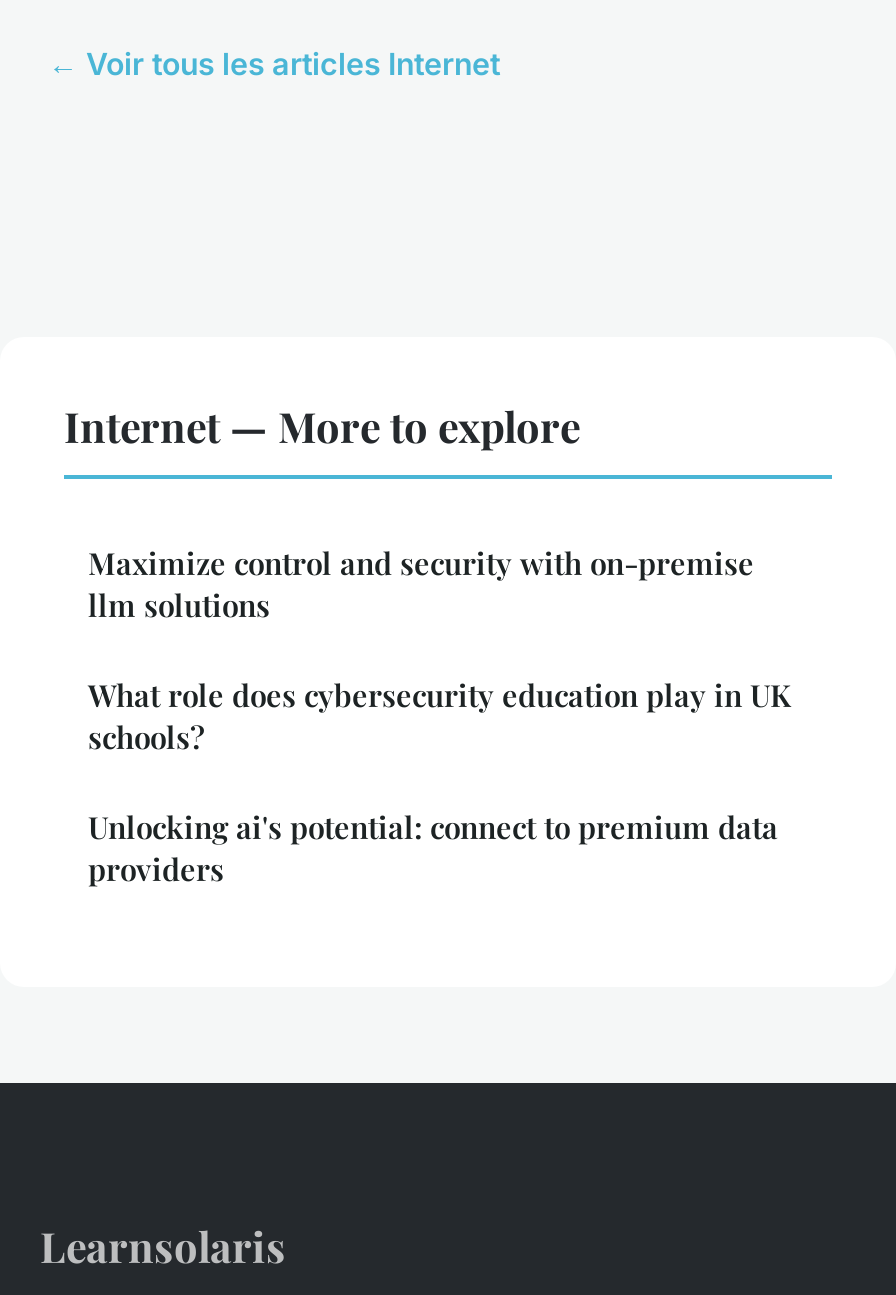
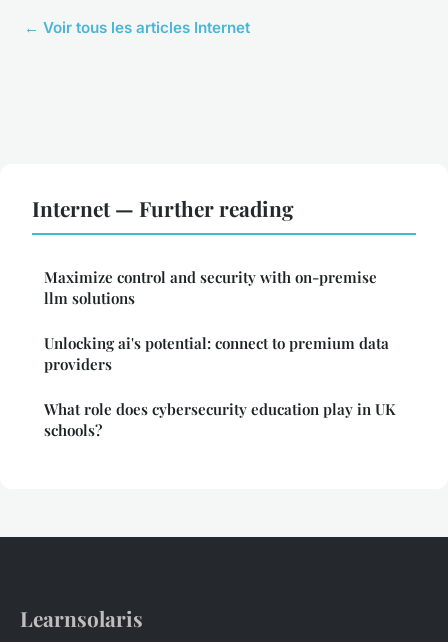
[64,396,580,452] Internet — More to explore -> [32,193,294,221] Internet — Further reading
moved [88,674,792,756] -> [44,398,396,439]: What role does cybersecurity education play in UK | schools?
moved [88,806,778,888] -> [44,332,389,373]: Unlocking ai's potential: connect to premium data | providers

